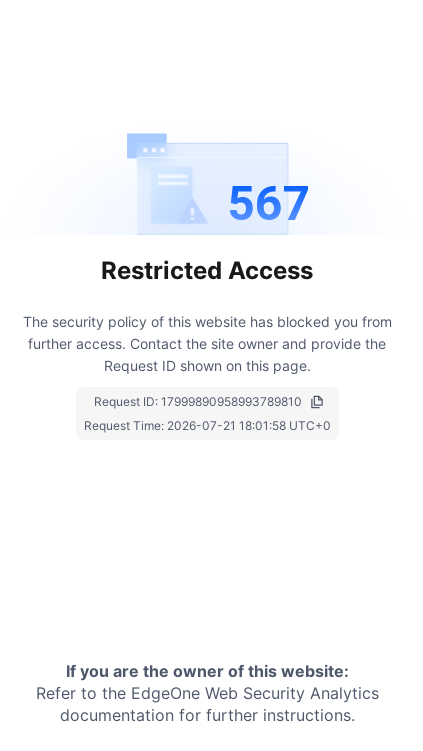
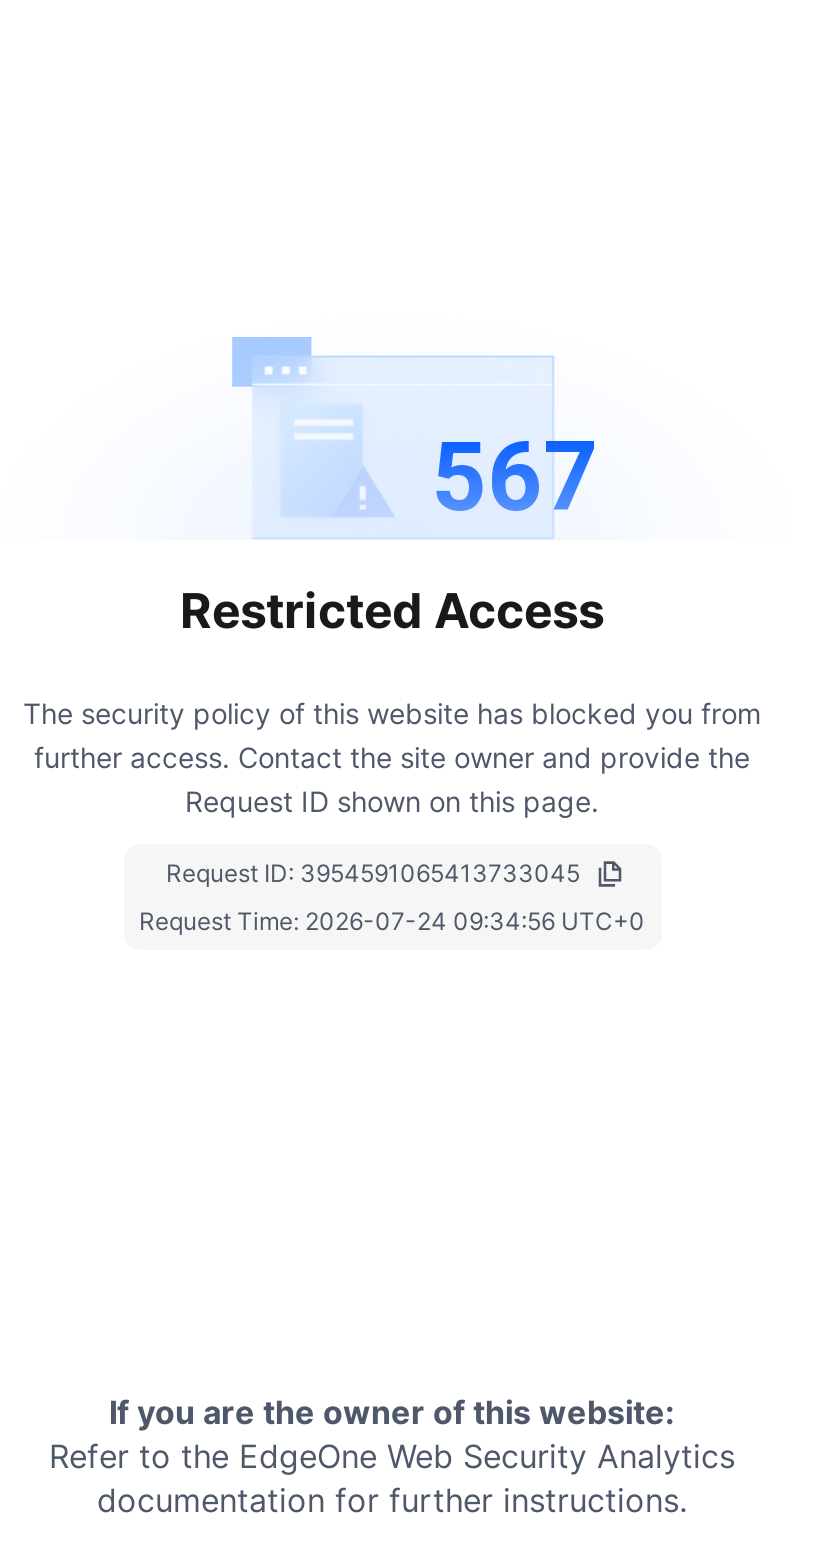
[93,394,301,409] Request ID: 17999890958993789810 -> [166,857,580,887] Request ID: 3954591065413733045
[83,418,330,433] Request Time: 2026-07-21 18:01:58 UTC+0 -> [139,905,645,935] Request Time: 2026-07-24 09:34:56 UTC+0

